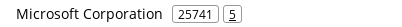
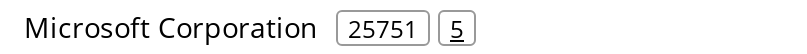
[16,3,236,22] Microsoft Corporation 25741 5 -> [24,7,464,45] Microsoft Corporation 25751 5

